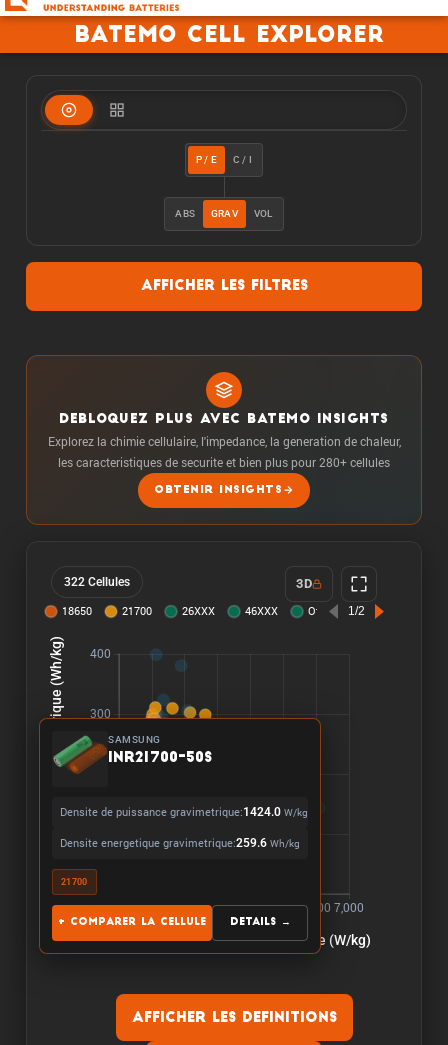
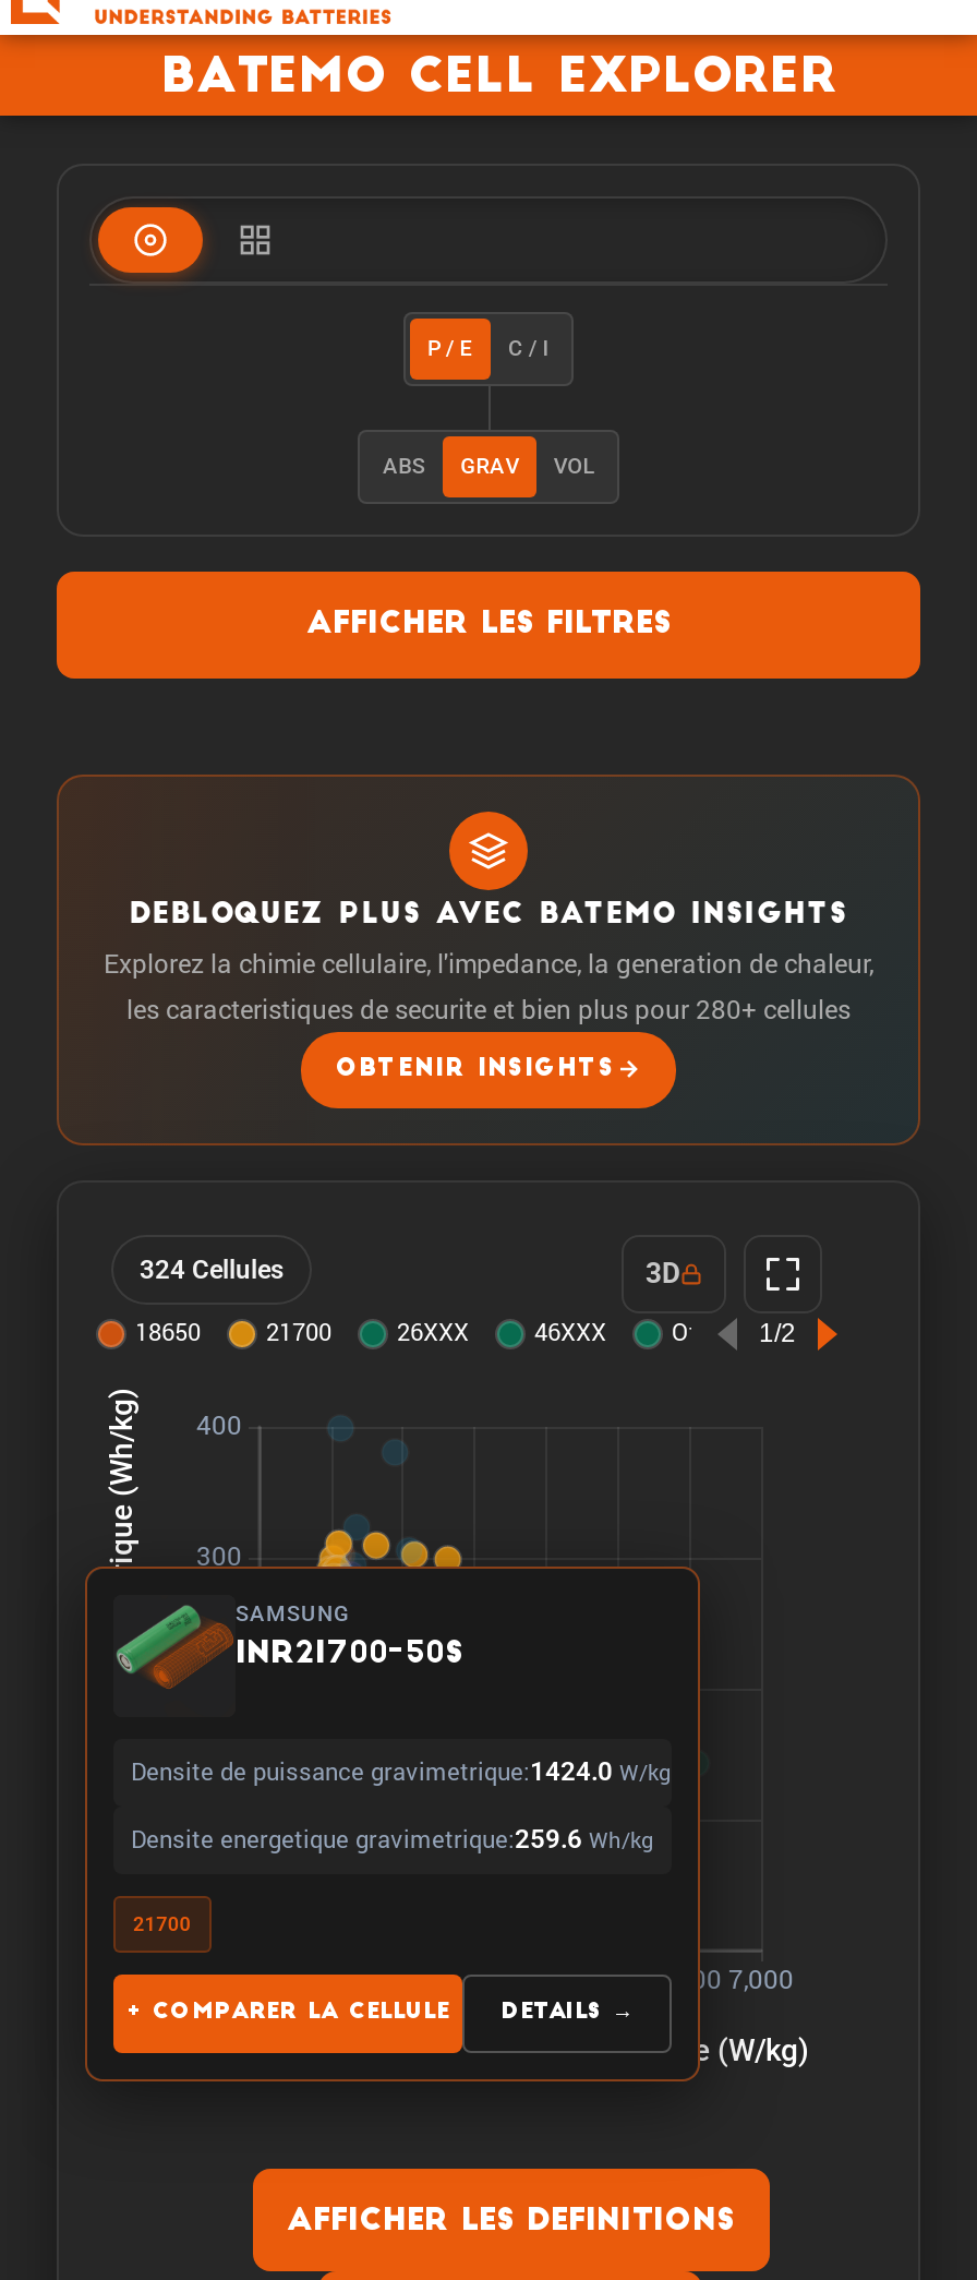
[64,574,130,588] 322 Cellules -> [140,1253,284,1284] 324 Cellules

